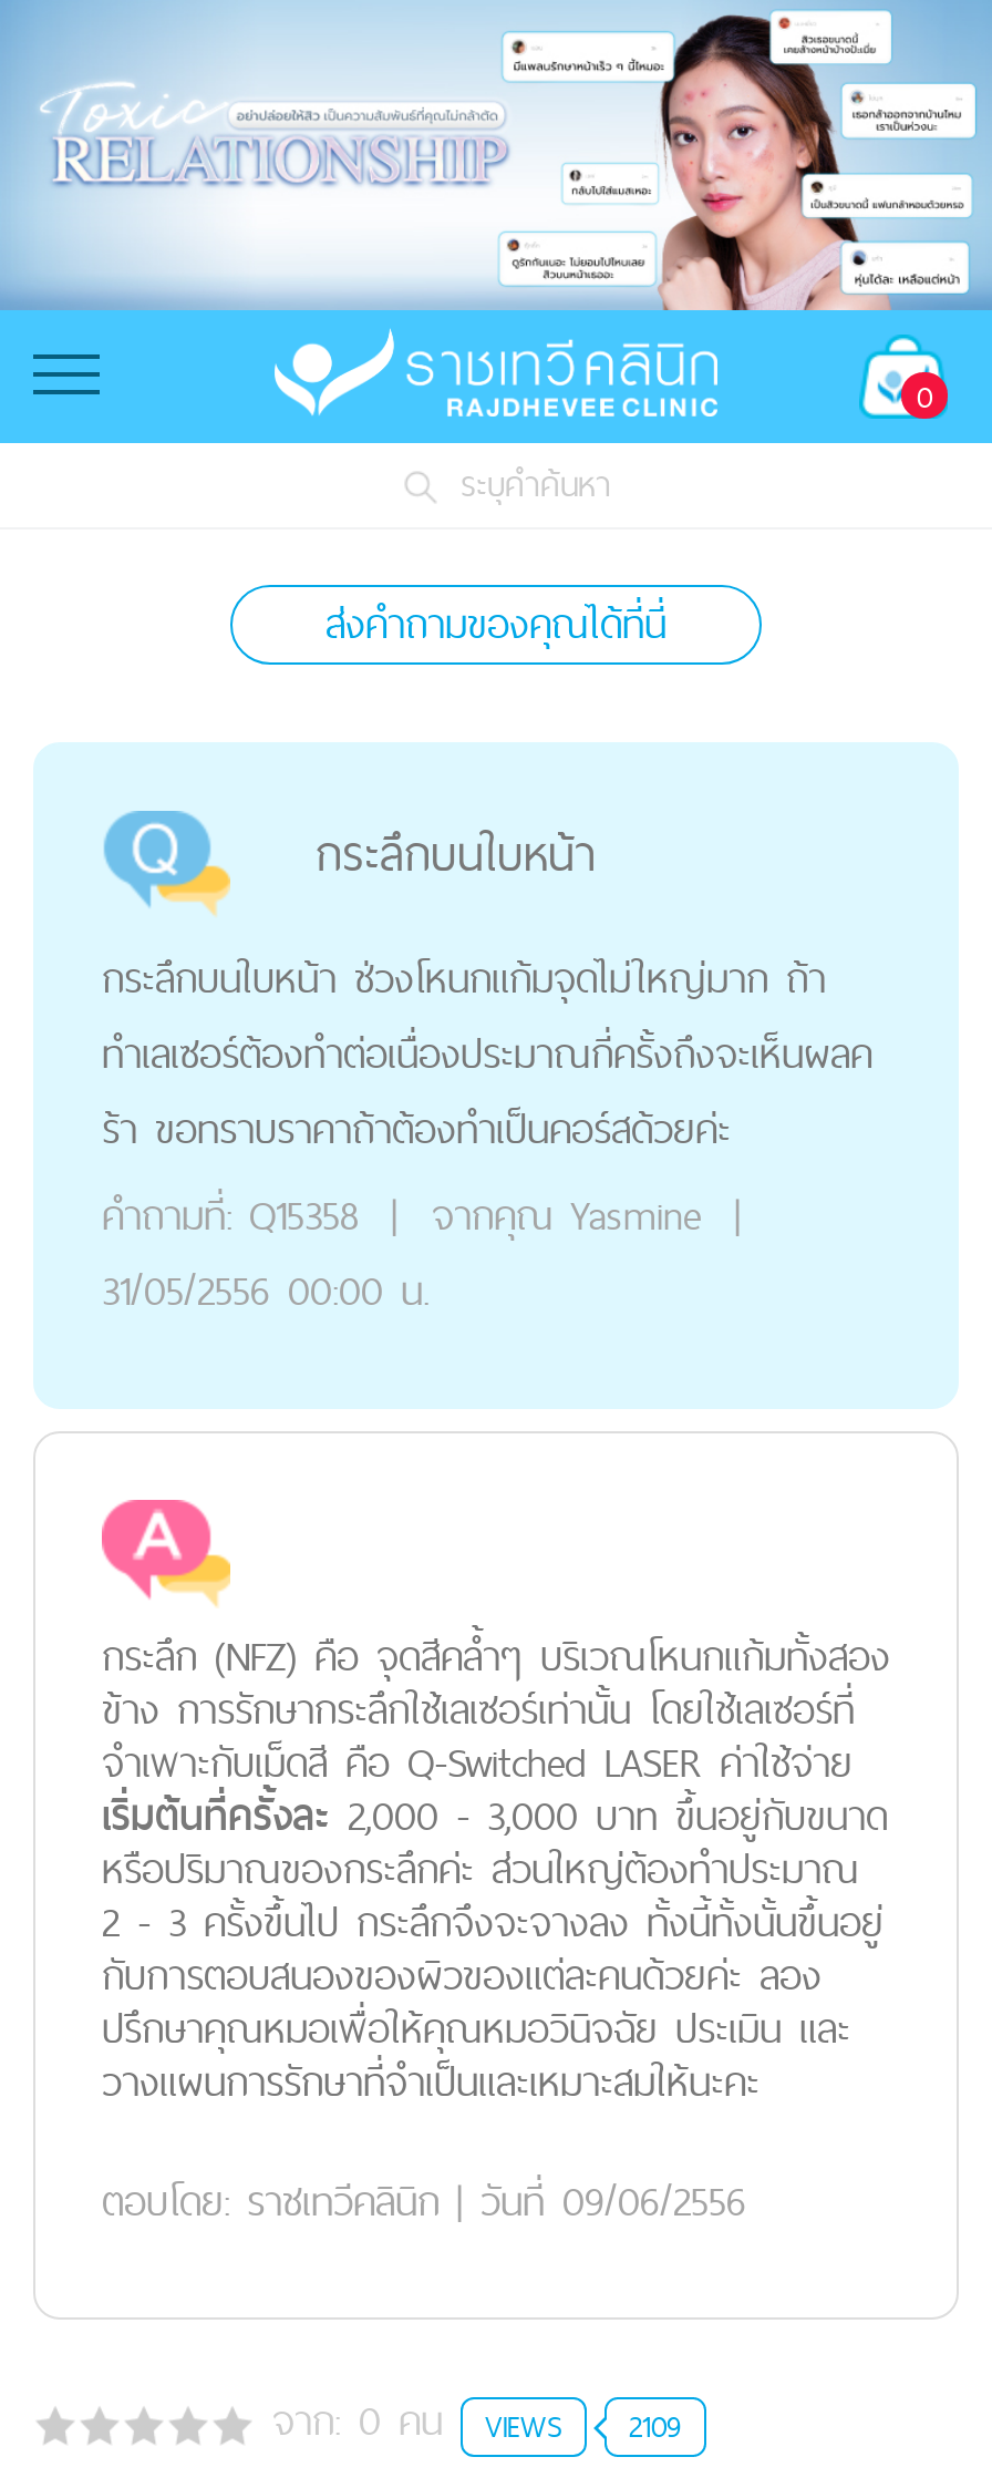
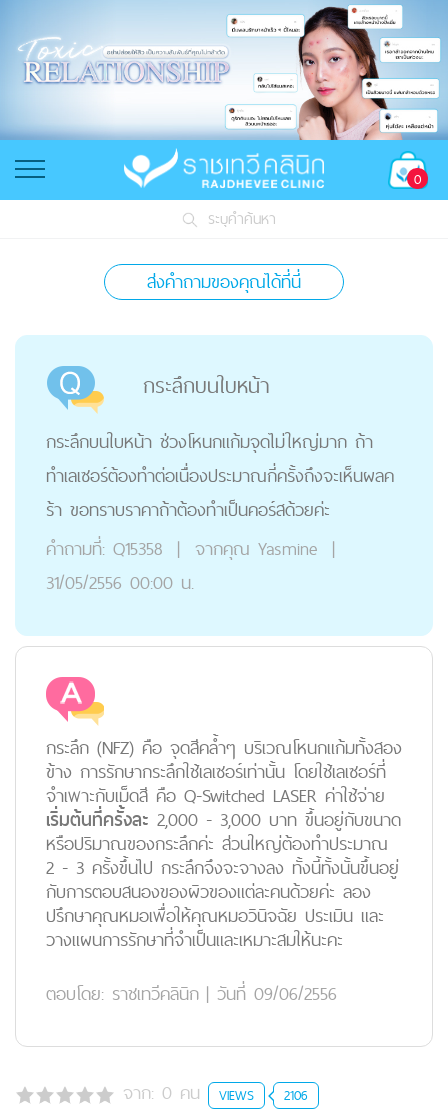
[272,2386,682,2455] จาก: 0คน VIEWS 2109 -> [123,1077,308,1108] จาก: 0คน VIEWS 2106

